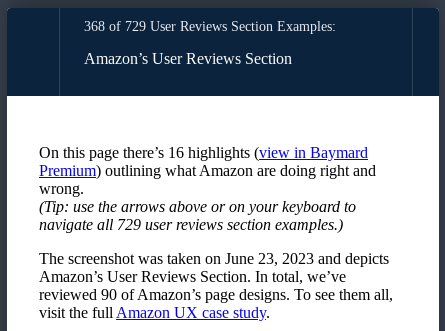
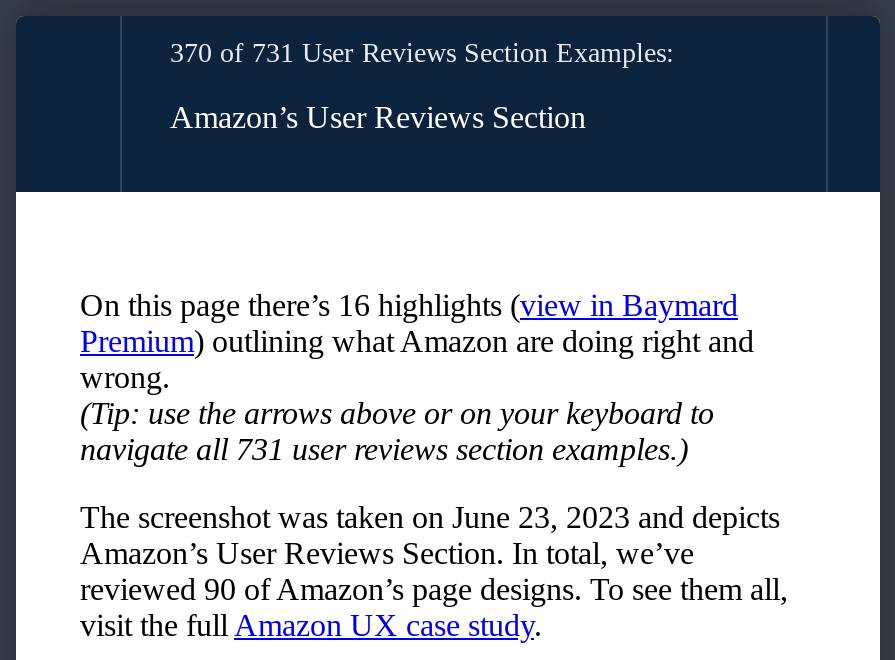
[84,19,336,34] 368 of 729 User Reviews Section Examples: -> [170,38,674,68] 370 of 731 User Reviews Section Examples:
[39,216,343,233] navigate all 729 user reviews section examples.) -> [80,432,688,466] navigate all 731 user reviews section examples.)

